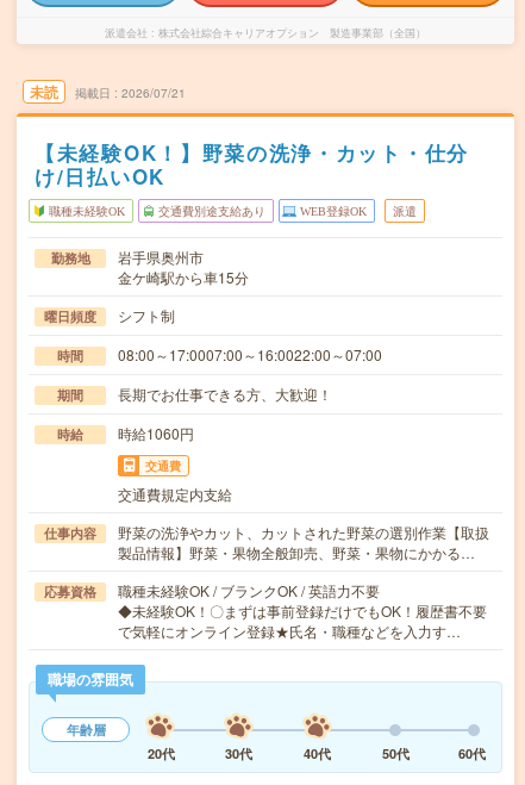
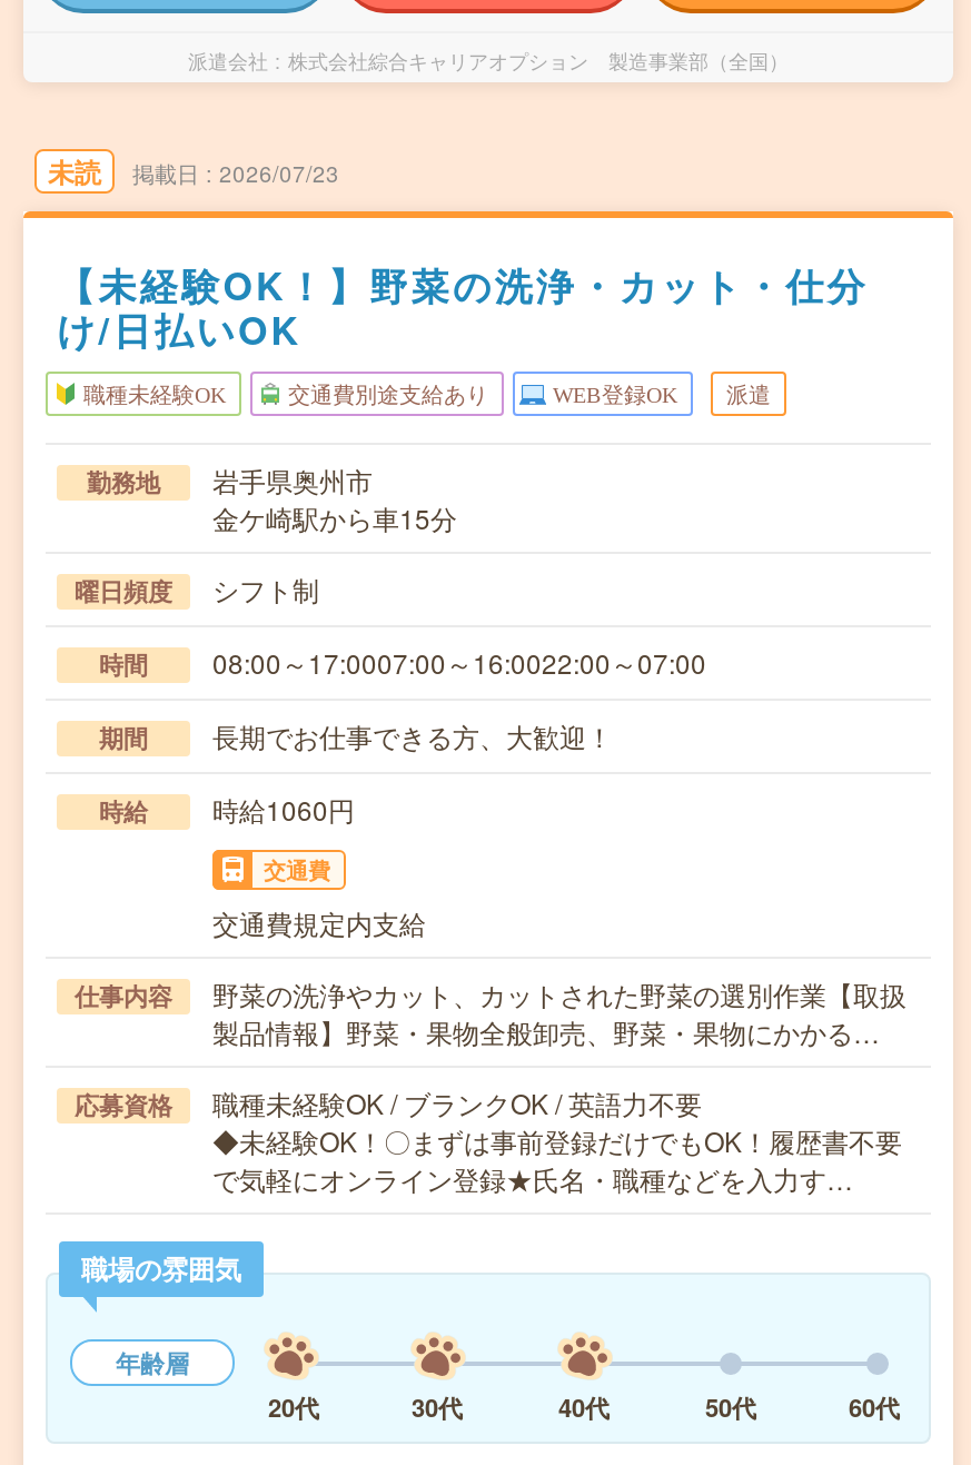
[121,85,186,101] 2026/07/21 -> [219,158,339,189] 2026/07/23

